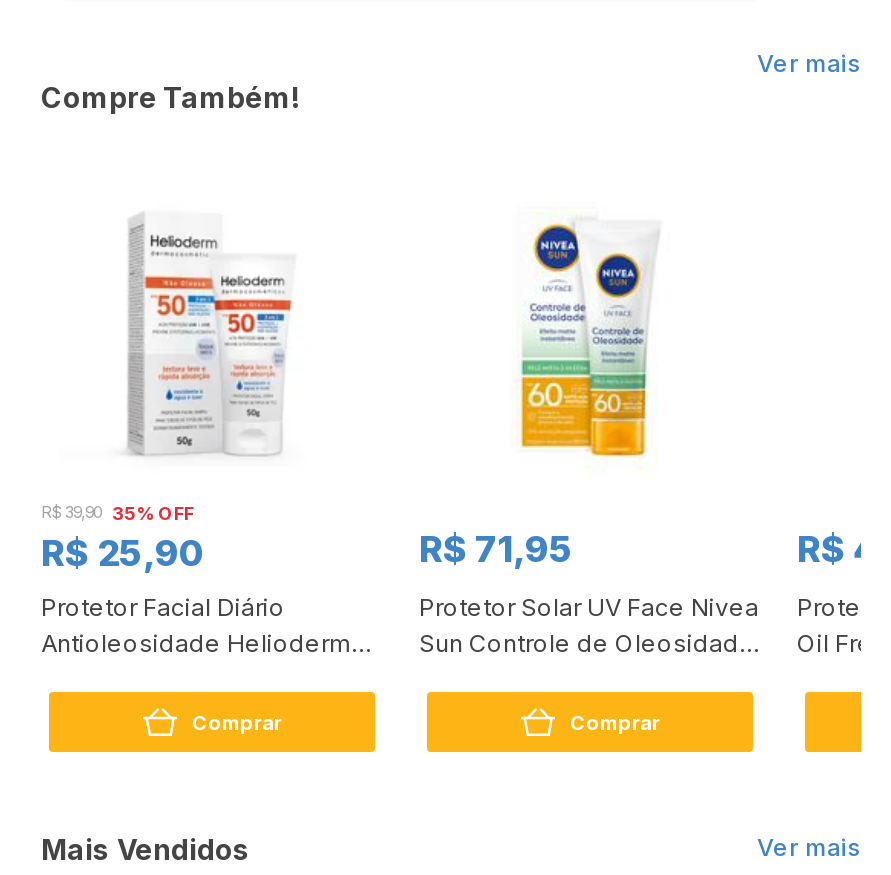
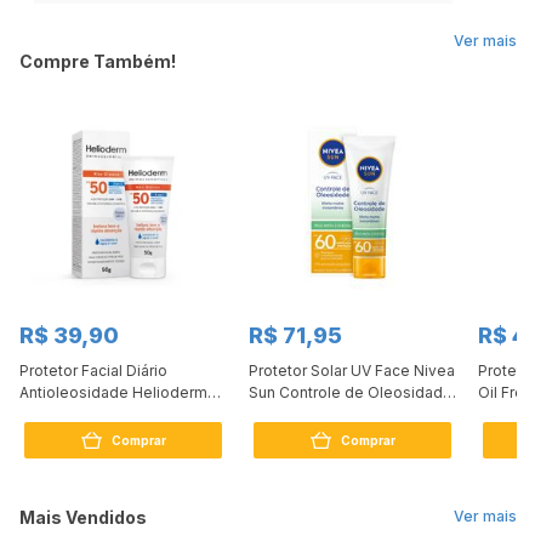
[41,502,205,574] R$ 39,90 35% OFF | R$ 25,90 -> [19,323,119,348] R$ 39,90

